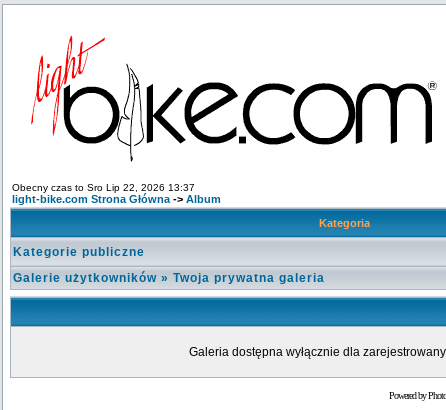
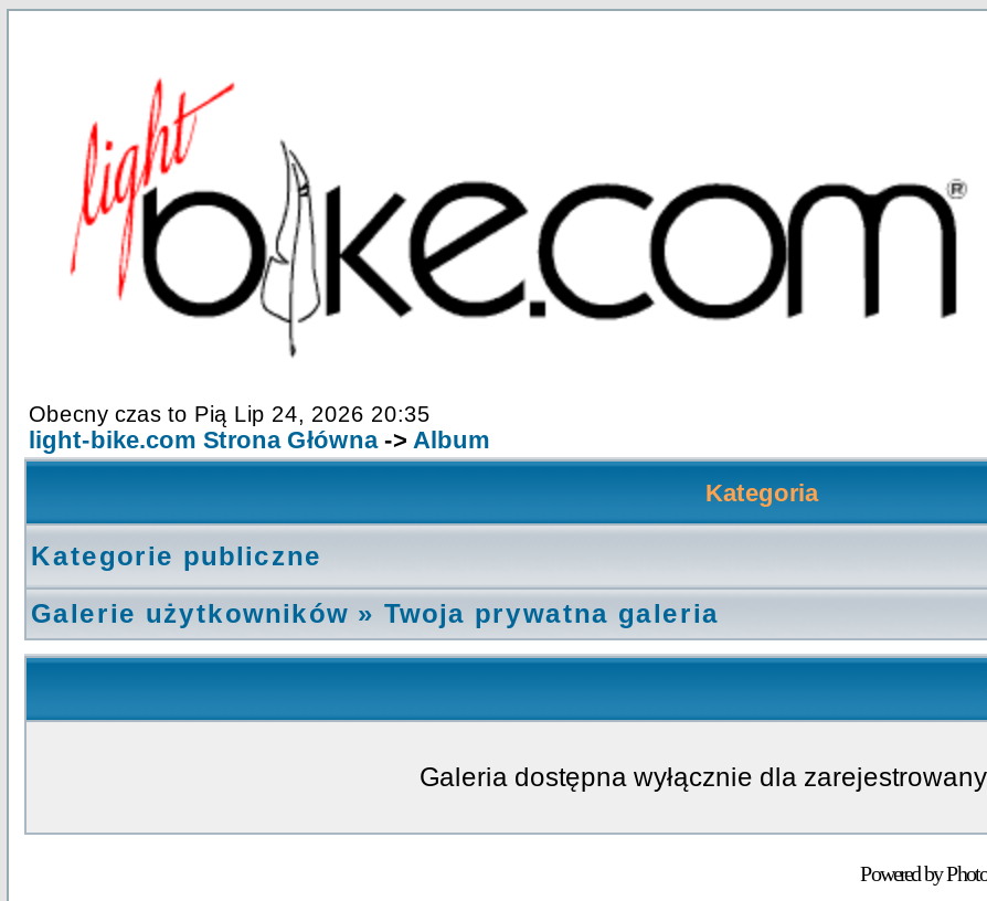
[12,182,195,193] Obecny czas to Sro Lip 22, 2026 13:37 -> [29,402,431,426] Obecny czas to Pią Lip 24, 2026 20:35

